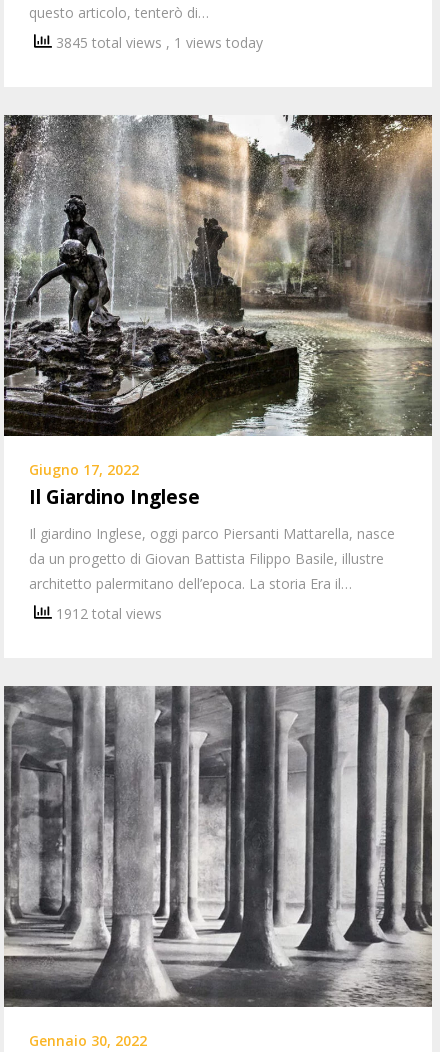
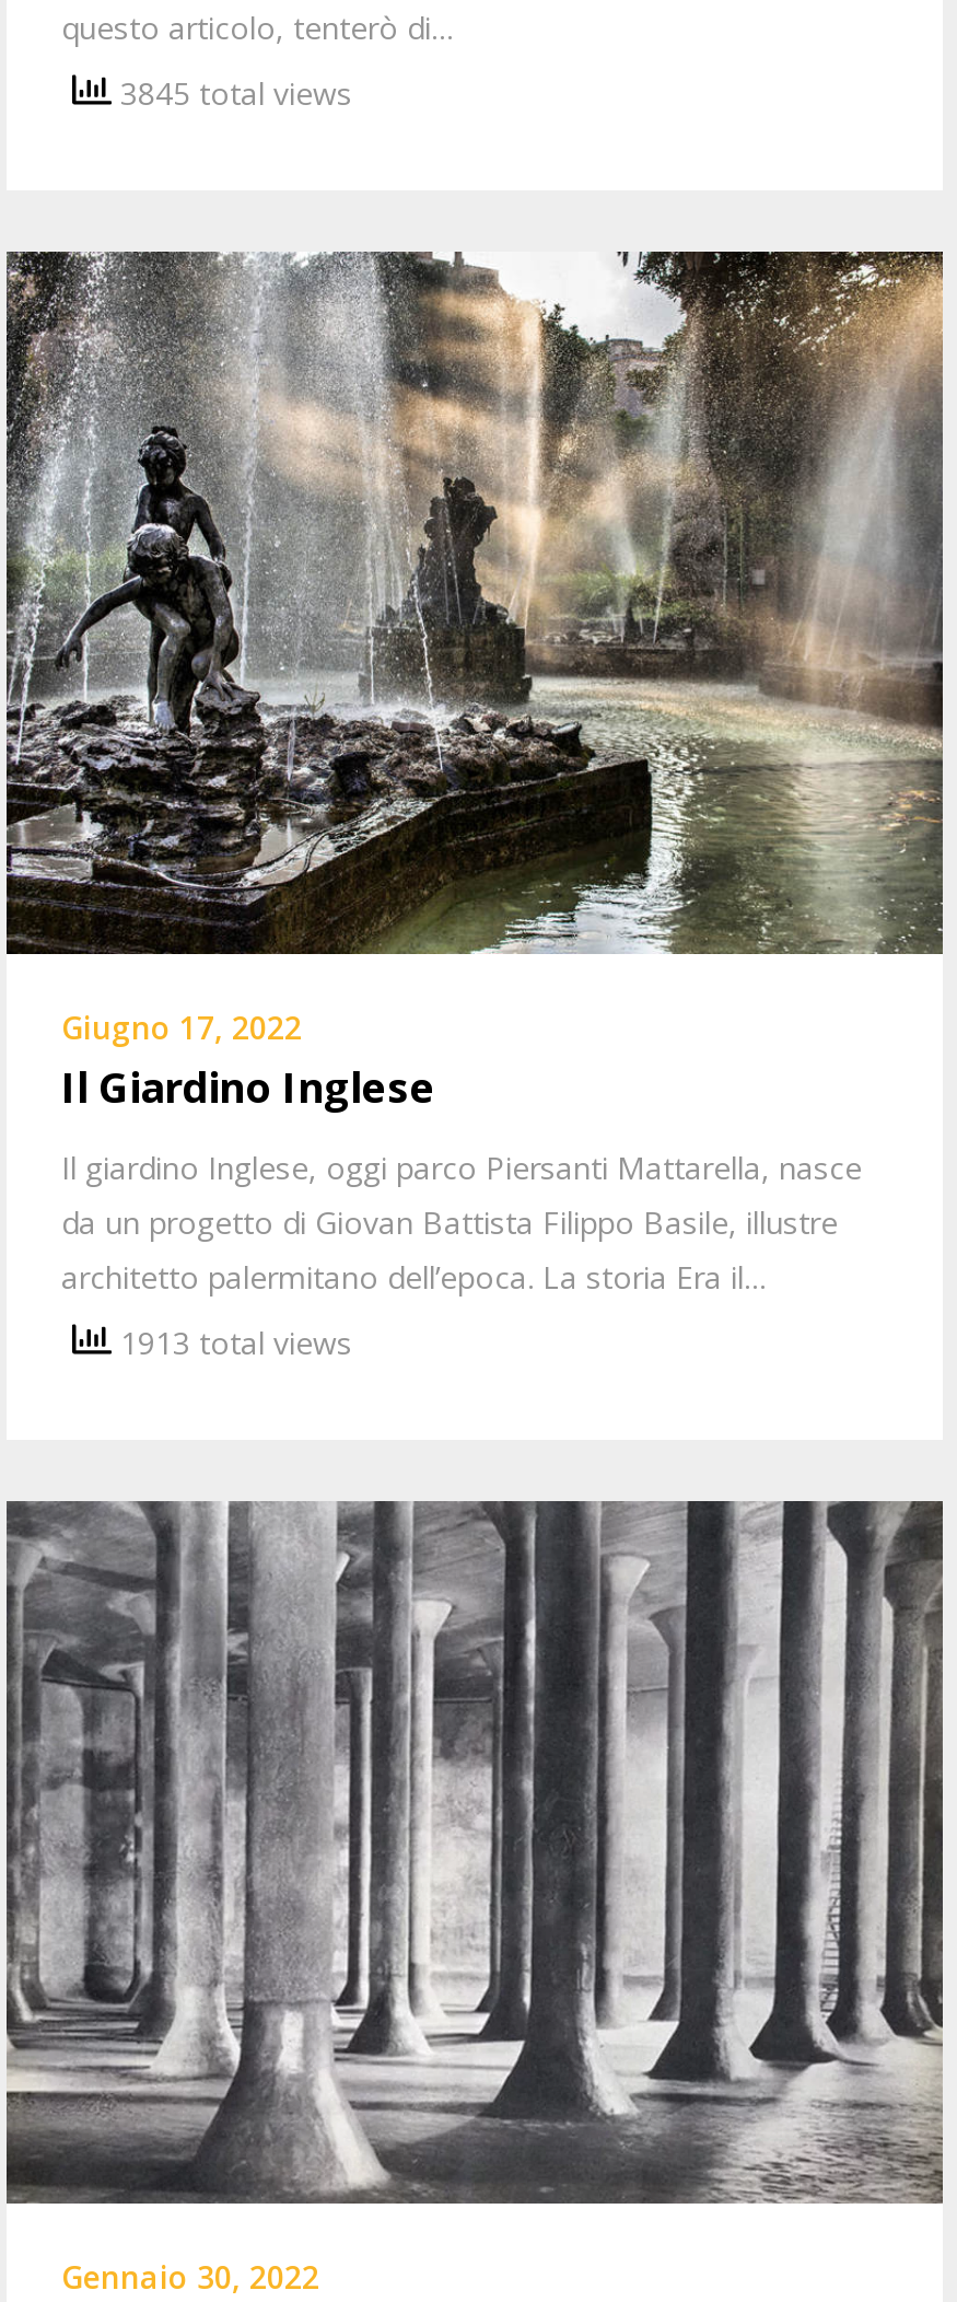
[52,33,263,52] 3845 total views, 1 views today -> [112,72,352,114] 3845 total views
[52,604,162,623] 1912 total views -> [112,1321,352,1363] 1913 total views

